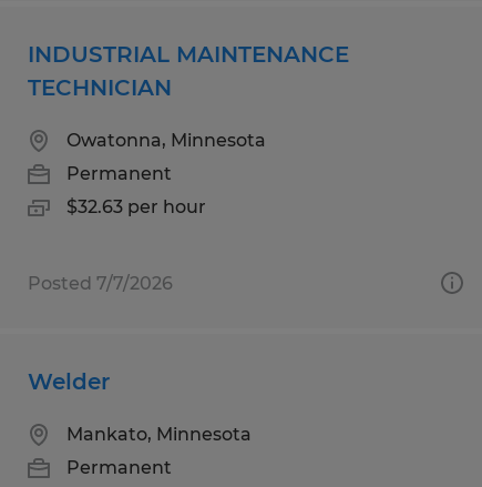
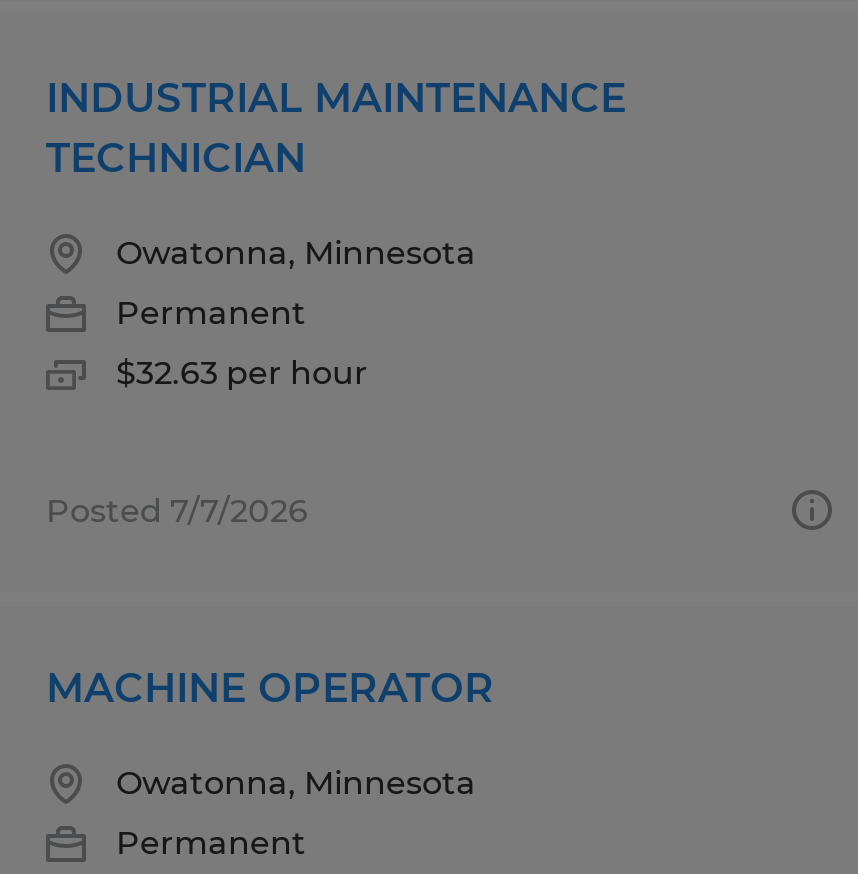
[28,368,110,395] Welder -> [46,664,494,712] MACHINE OPERATOR
[66,424,252,445] Mankato, Minnesota -> [116,764,476,802] Owatonna, Minnesota

